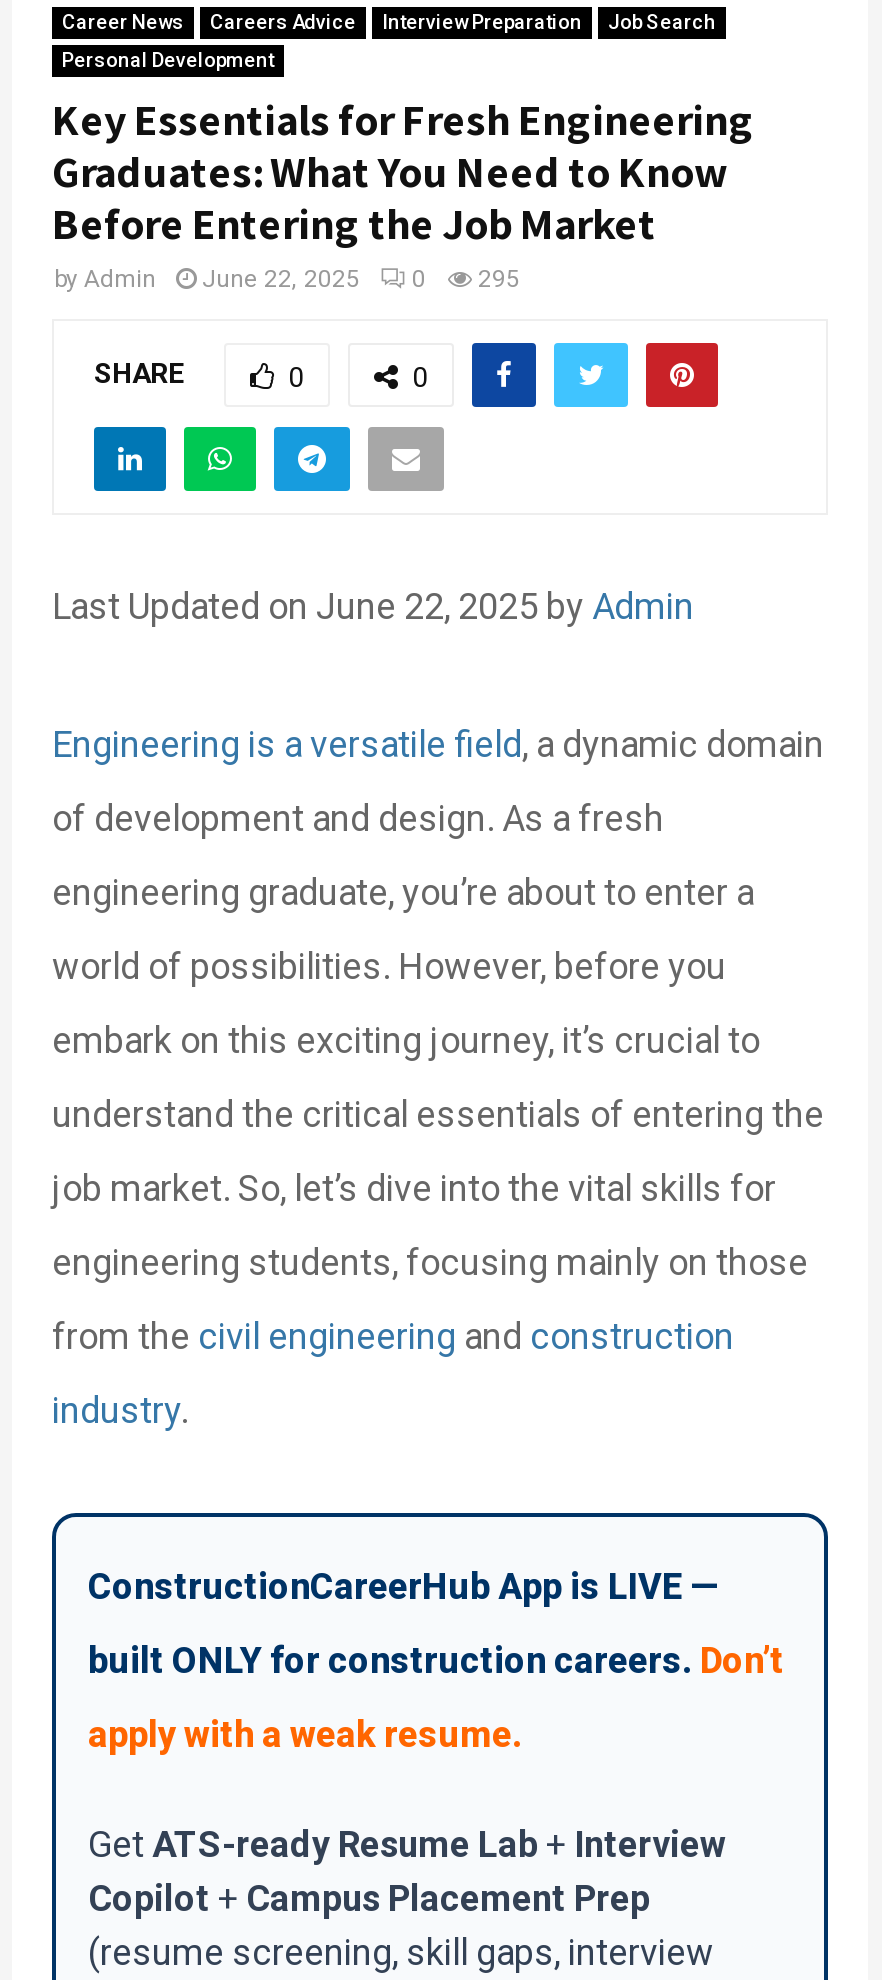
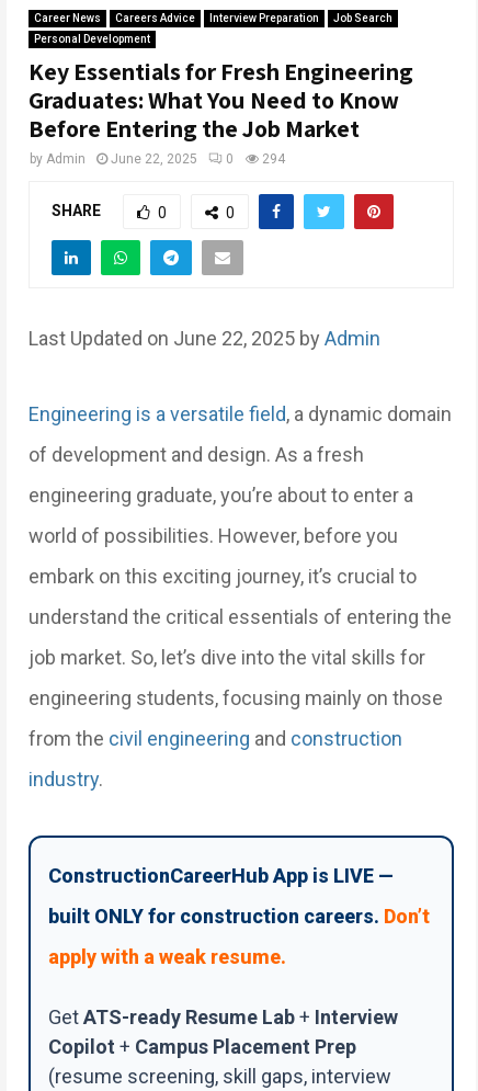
[54,266,520,294] by Admin June 22, 2025 0 295 -> [30,151,285,167] by Admin June 22, 2025 0 294

